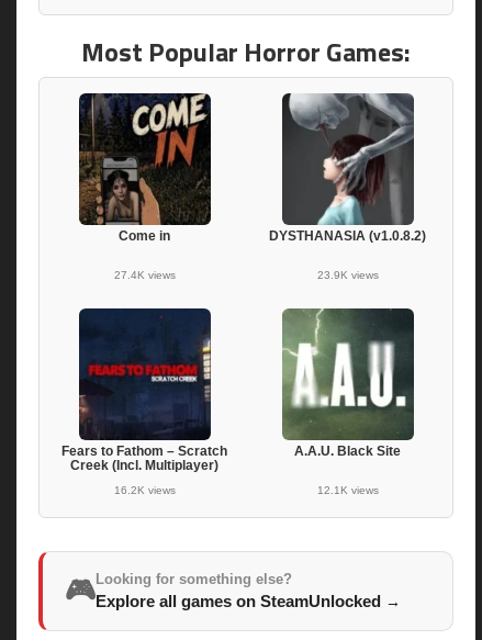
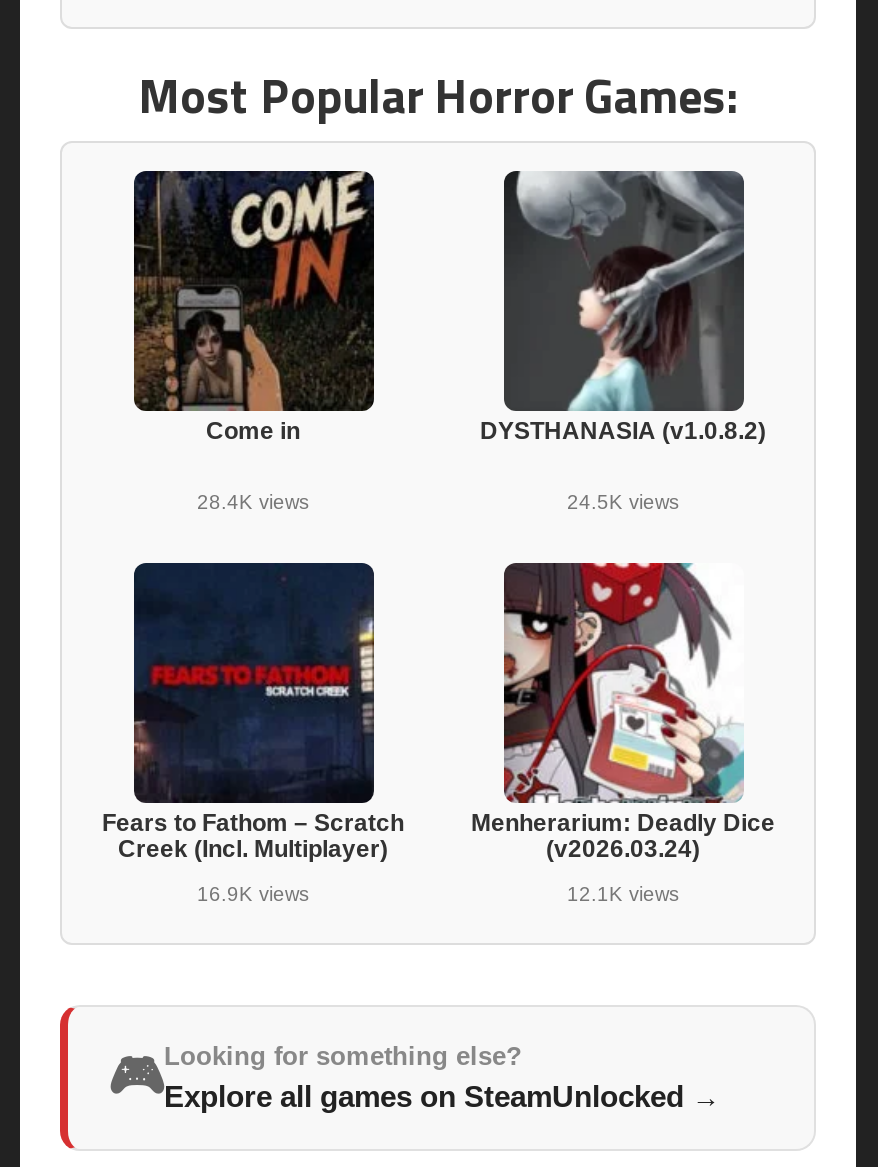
[114,269,175,281] 27.4K views -> [197,492,309,514] 28.4K views
[317,269,378,281] 23.9K views -> [567,492,679,514] 24.5K views
[281,307,415,459] [image] | A.A.U. Black Site -> [471,561,775,864] [image] | Menherarium: Deadly Dice | (v2026.03.24)
[114,485,175,497] 16.2K views -> [197,884,309,906] 16.9K views

